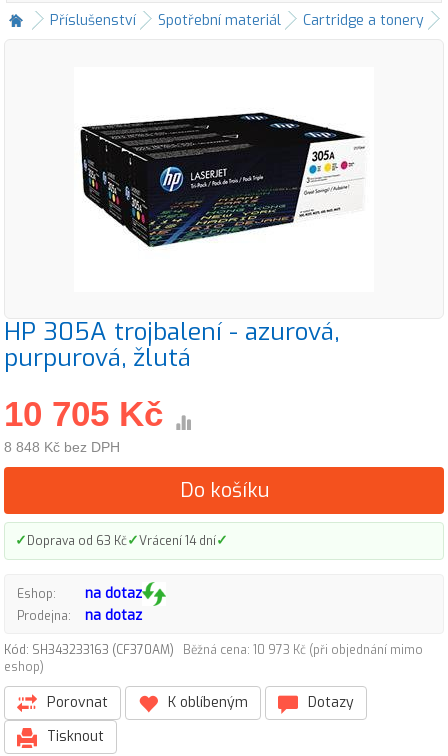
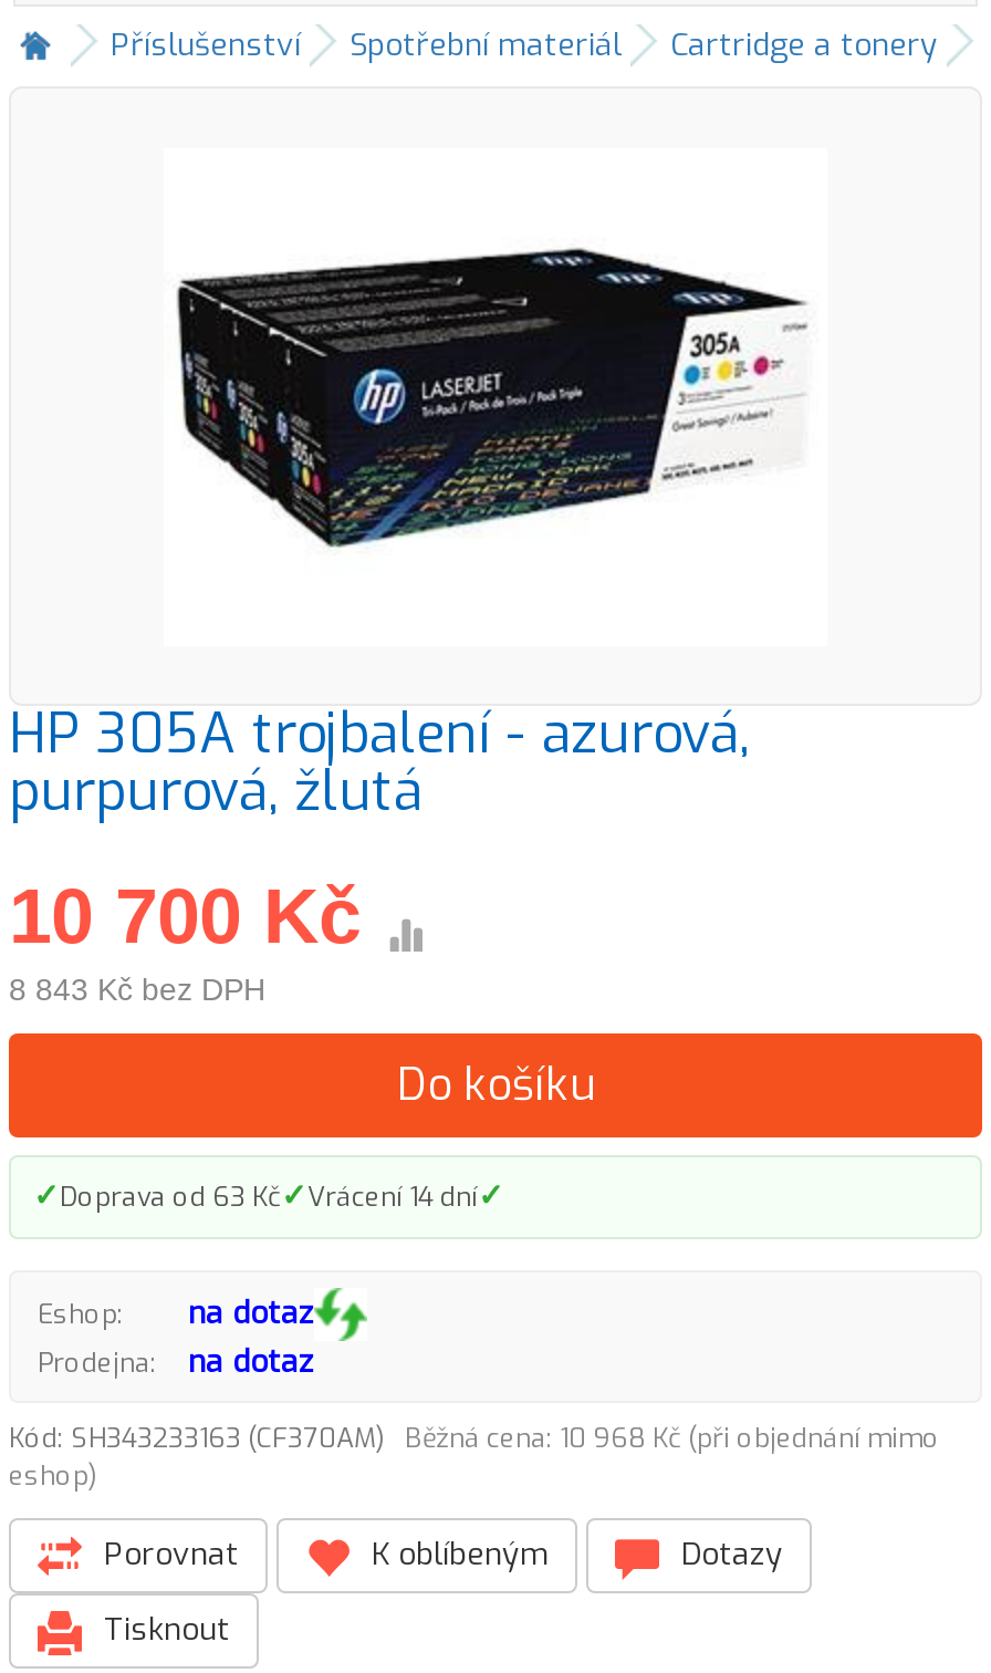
[4,394,163,433] 10 705 Kč -> [9,872,361,958] 10 700 Kč
[4,439,120,455] 8 848 Kč bez DPH -> [9,971,265,1007] 8 843 Kč bez DPH
[4,642,423,658] Kód: SH343233163 (CF370AM) Běžná cena: 10 973 Kč (při objednání mimo -> [9,1421,940,1456] Kód: SH343233163 (CF370AM) Běžná cena: 10 968 Kč (při objednání mimo

